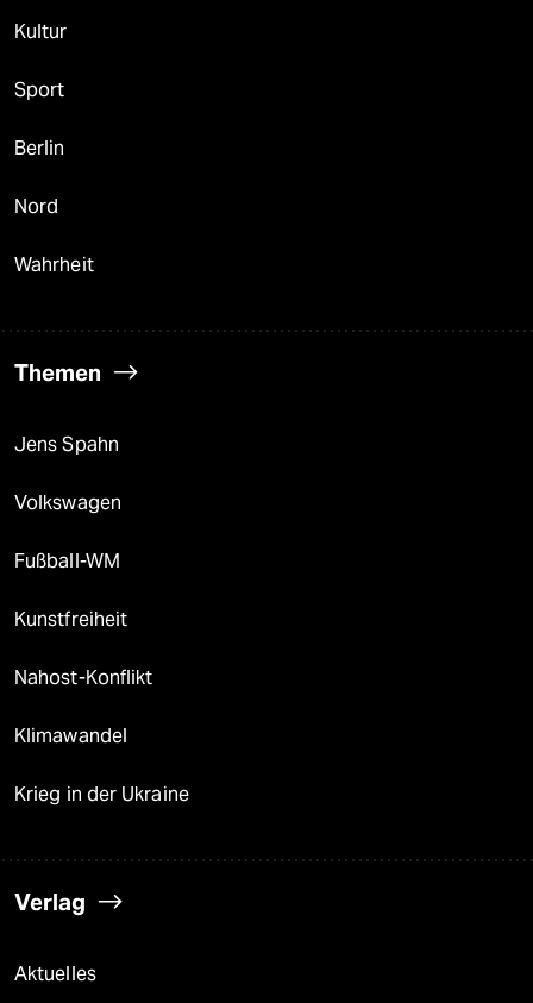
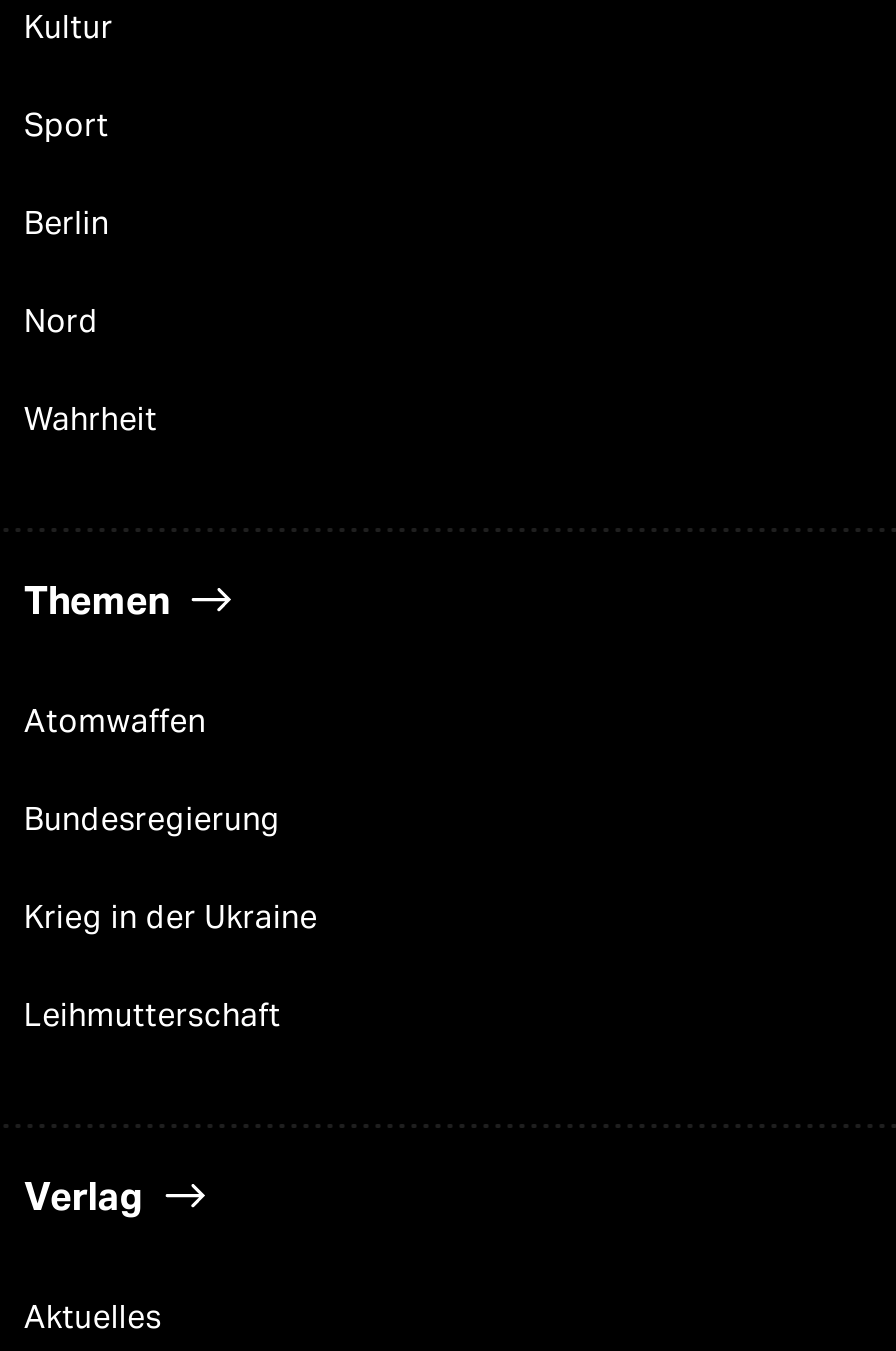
[14,433,153,747] Jens Spahn | Volkswagen | Fußball-WM | Kunstfreiheit | Nahost-Konflikt | Klimawandel -> [24,702,281,838] Atomwaffen | Bundesregierung
moved [14,783,189,805] -> [24,898,318,936]: Krieg in der Ukraine
none -> [24,996,281,1034] Leihmutterschaft

